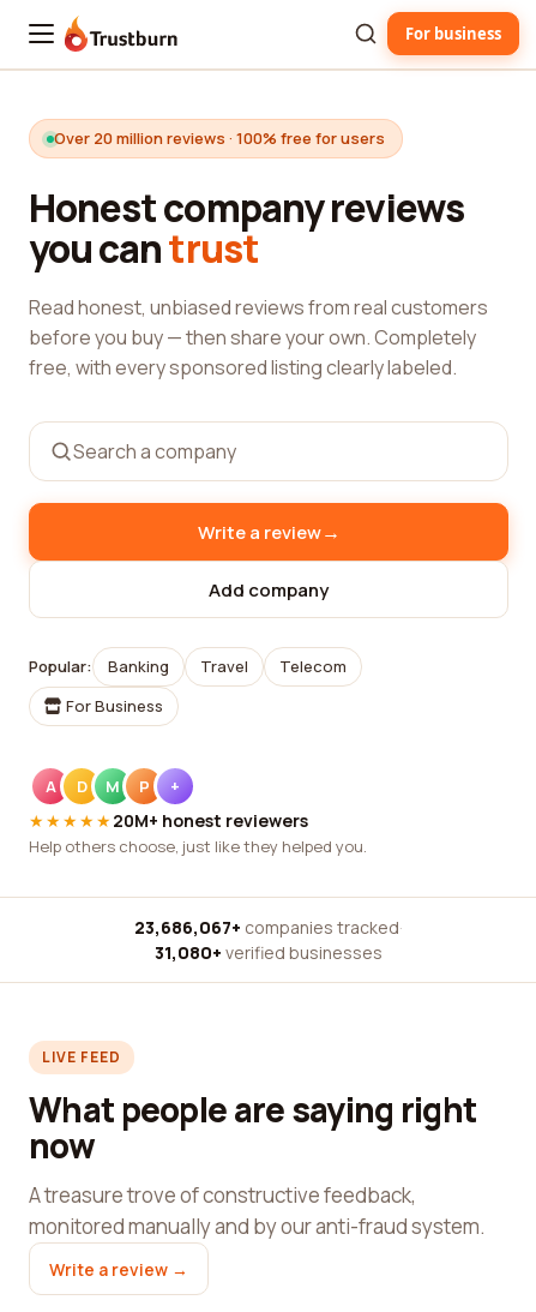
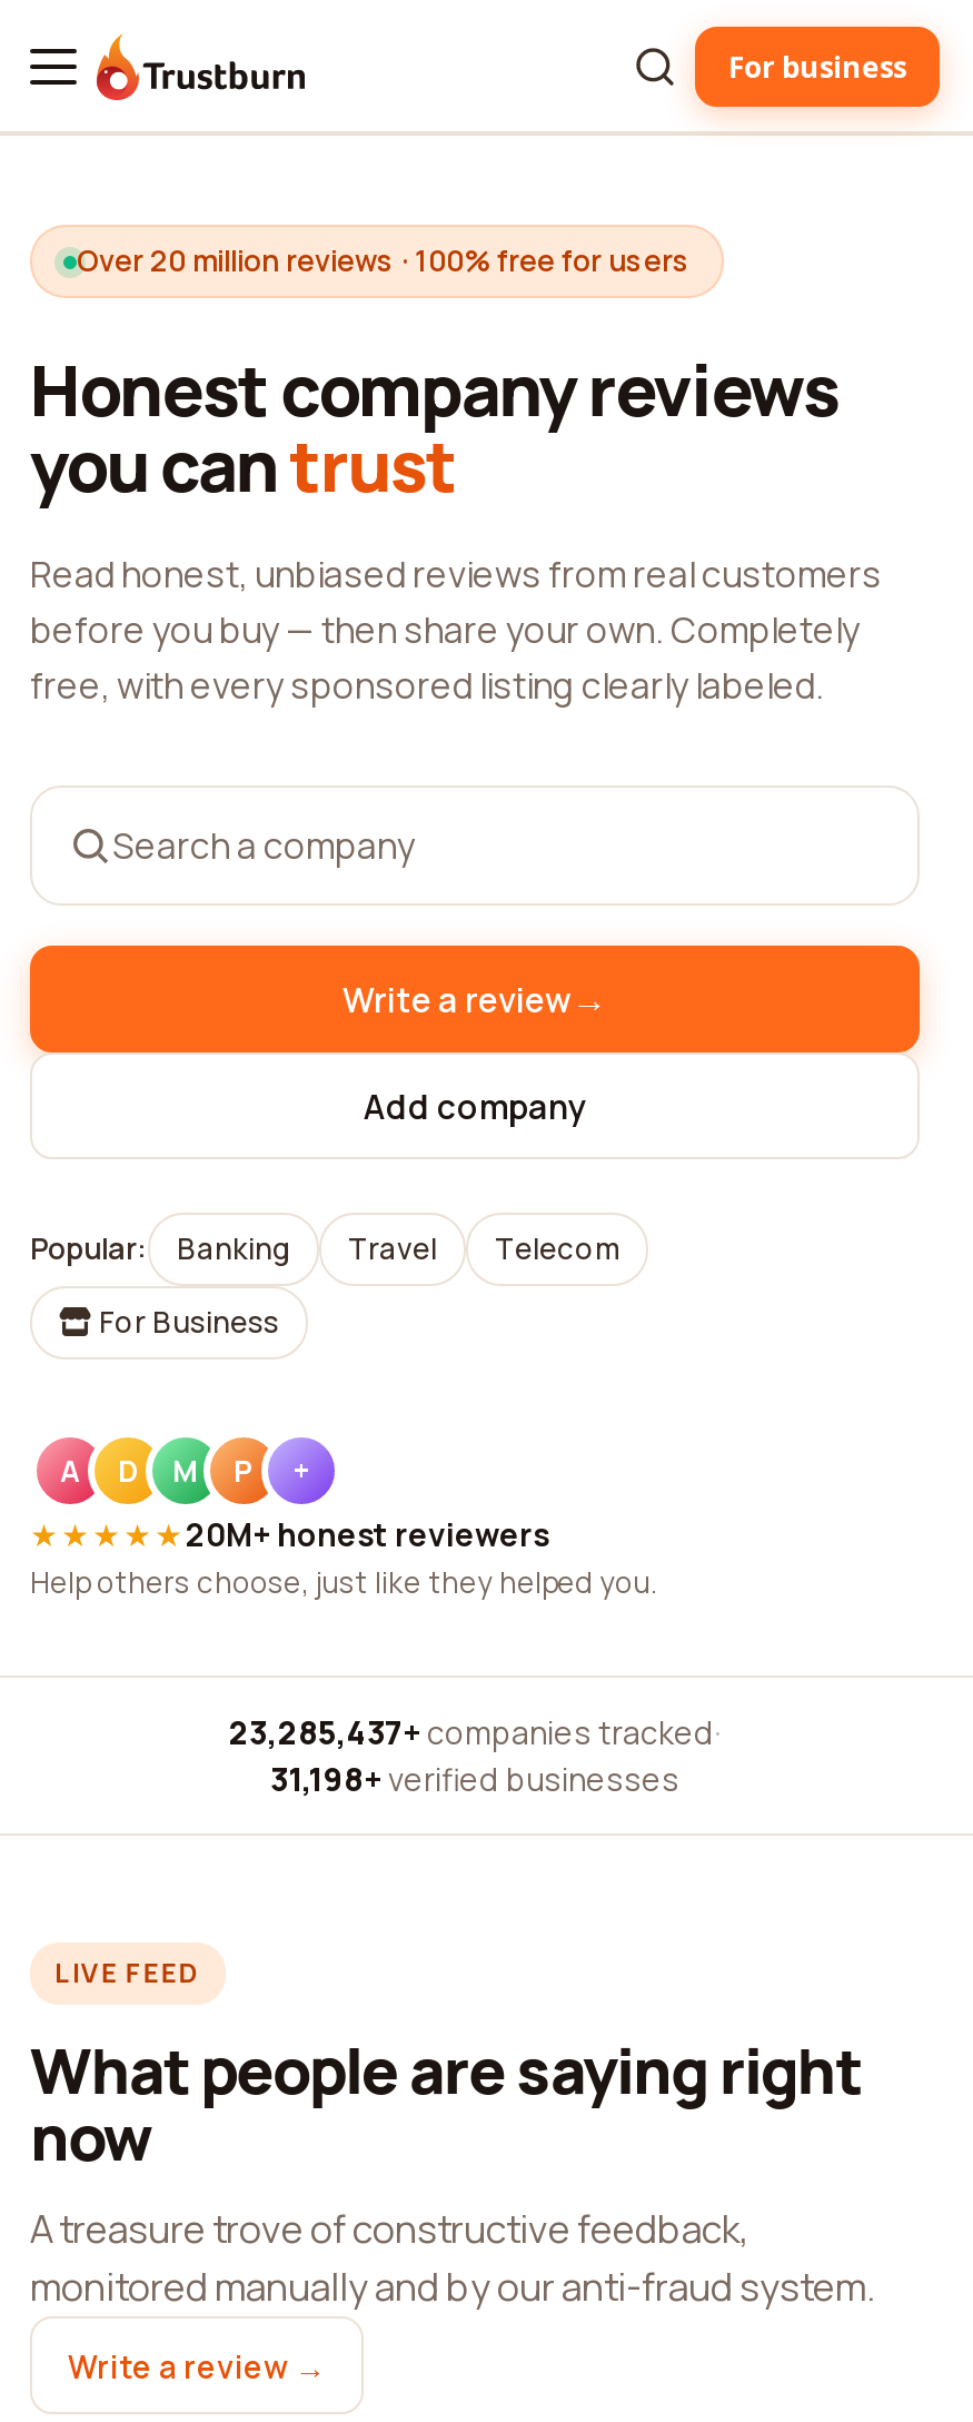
[134,916,403,939] 23,686,067+ companies tracked · -> [229,1711,721,1753] 23,285,437+ companies tracked ·
[155,941,383,964] 31,080+ verified businesses -> [270,1758,679,1800] 31,198+ verified businesses

